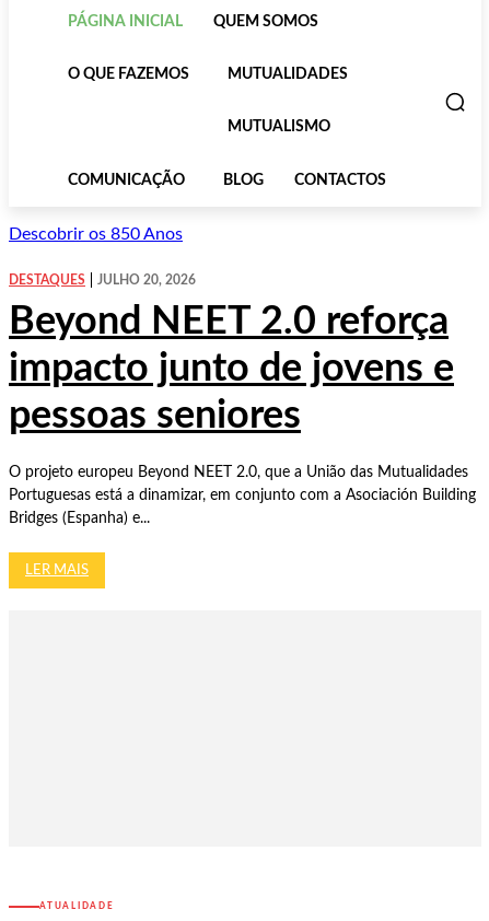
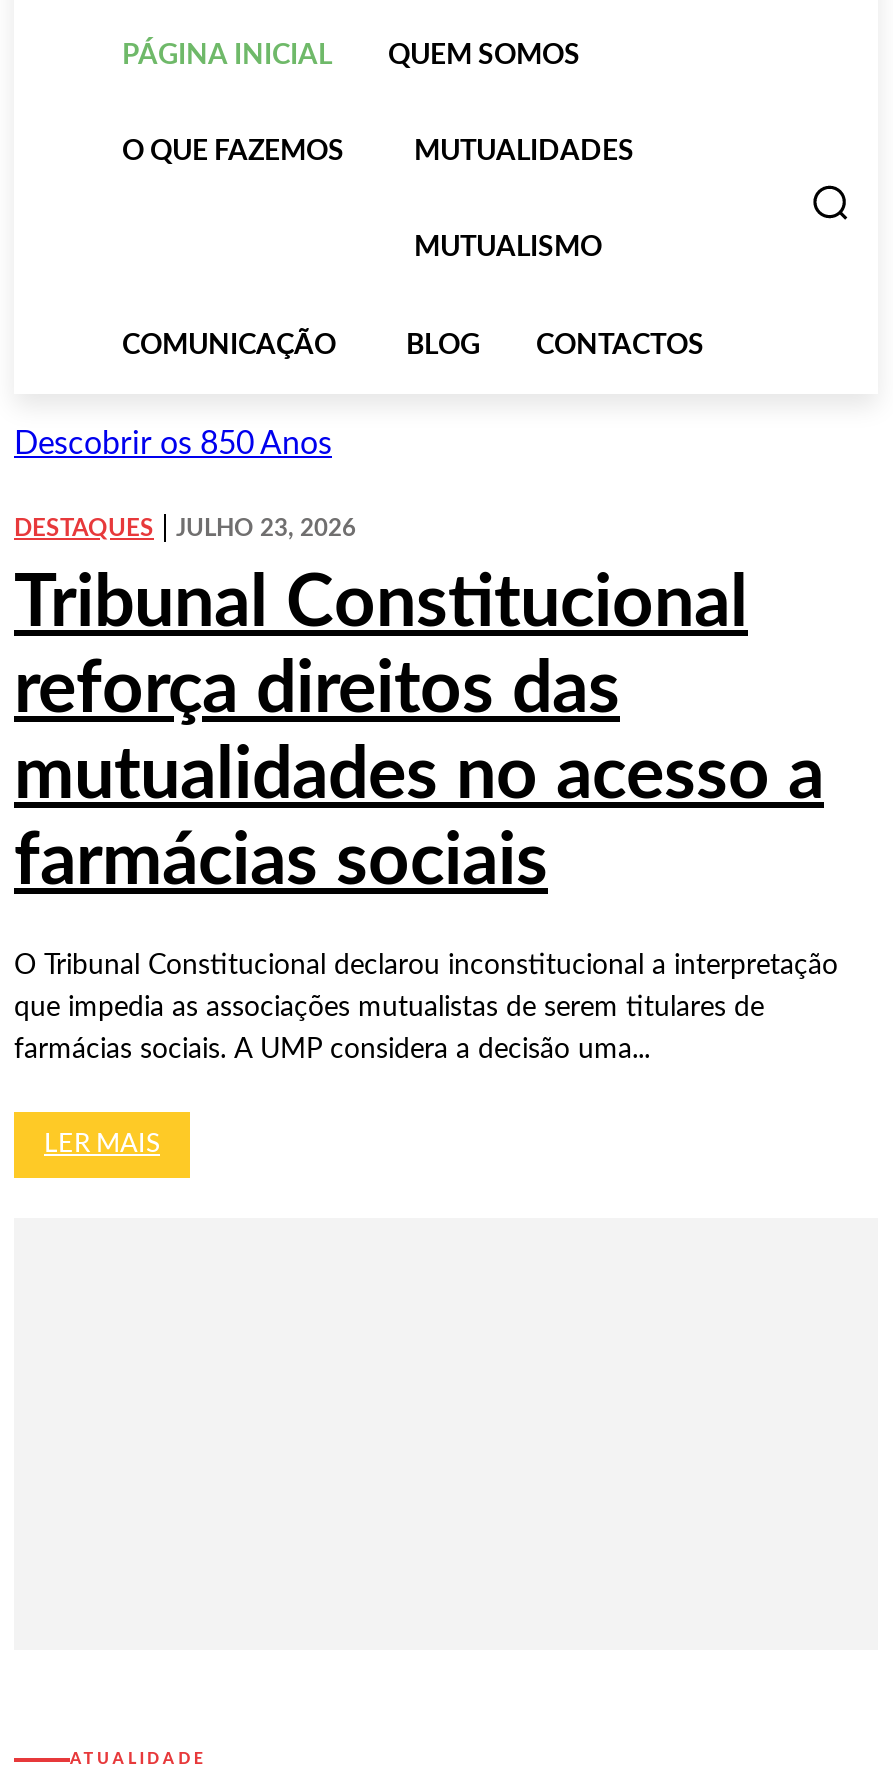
[9,274,454,436] JULHO 20, 2026 | Beyond NEET 2.0 reforça | impacto junto de jovens e | pessoas seniores -> [14,516,824,898] JULHO 23, 2026 | Tribunal Constitucional | reforça direitos das | mutualidades no acesso a | farmácias sociais
[9,465,468,480] O projeto europeu Beyond NEET 2.0, que a União das Mutualidades -> [14,952,838,980] O Tribunal Constitucional declarou inconstitucional a interpretação
[9,488,476,503] Portuguesas está a dinamizar, em conjunto com a Asociación Building -> [14,994,764,1022] que impedia as associações mutualistas de serem titulares de
[9,511,150,526] Bridges (Espanha) e... -> [14,1036,650,1064] farmácias sociais. A UMP considera a decisão uma...

